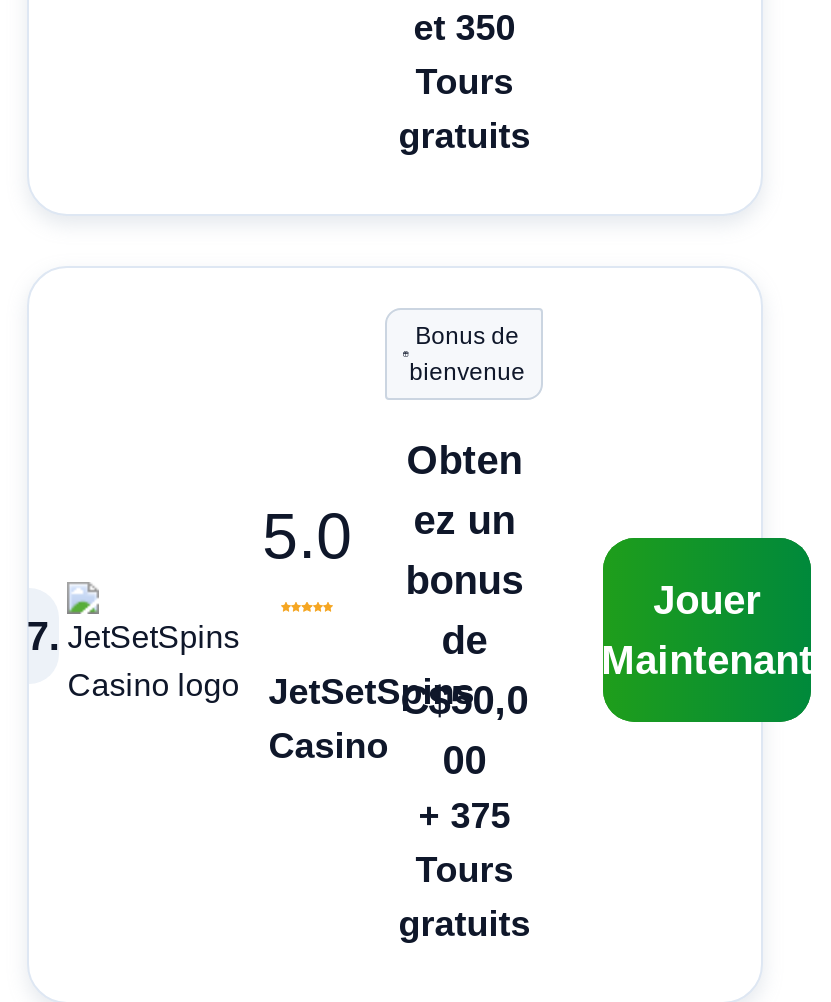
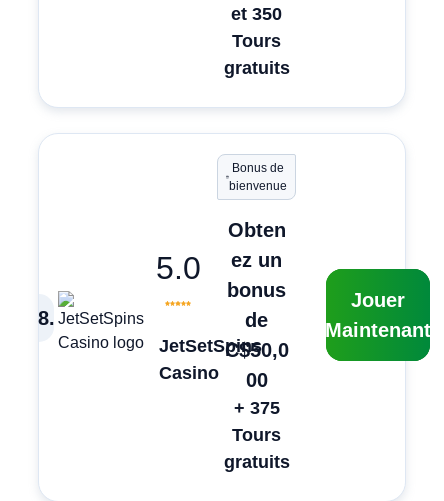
[27,613,61,657] 7. -> [38,306,55,328] 8.

